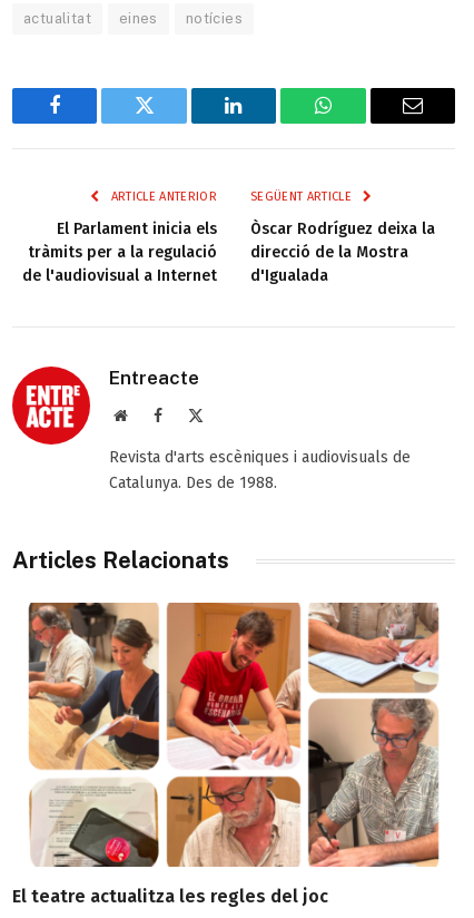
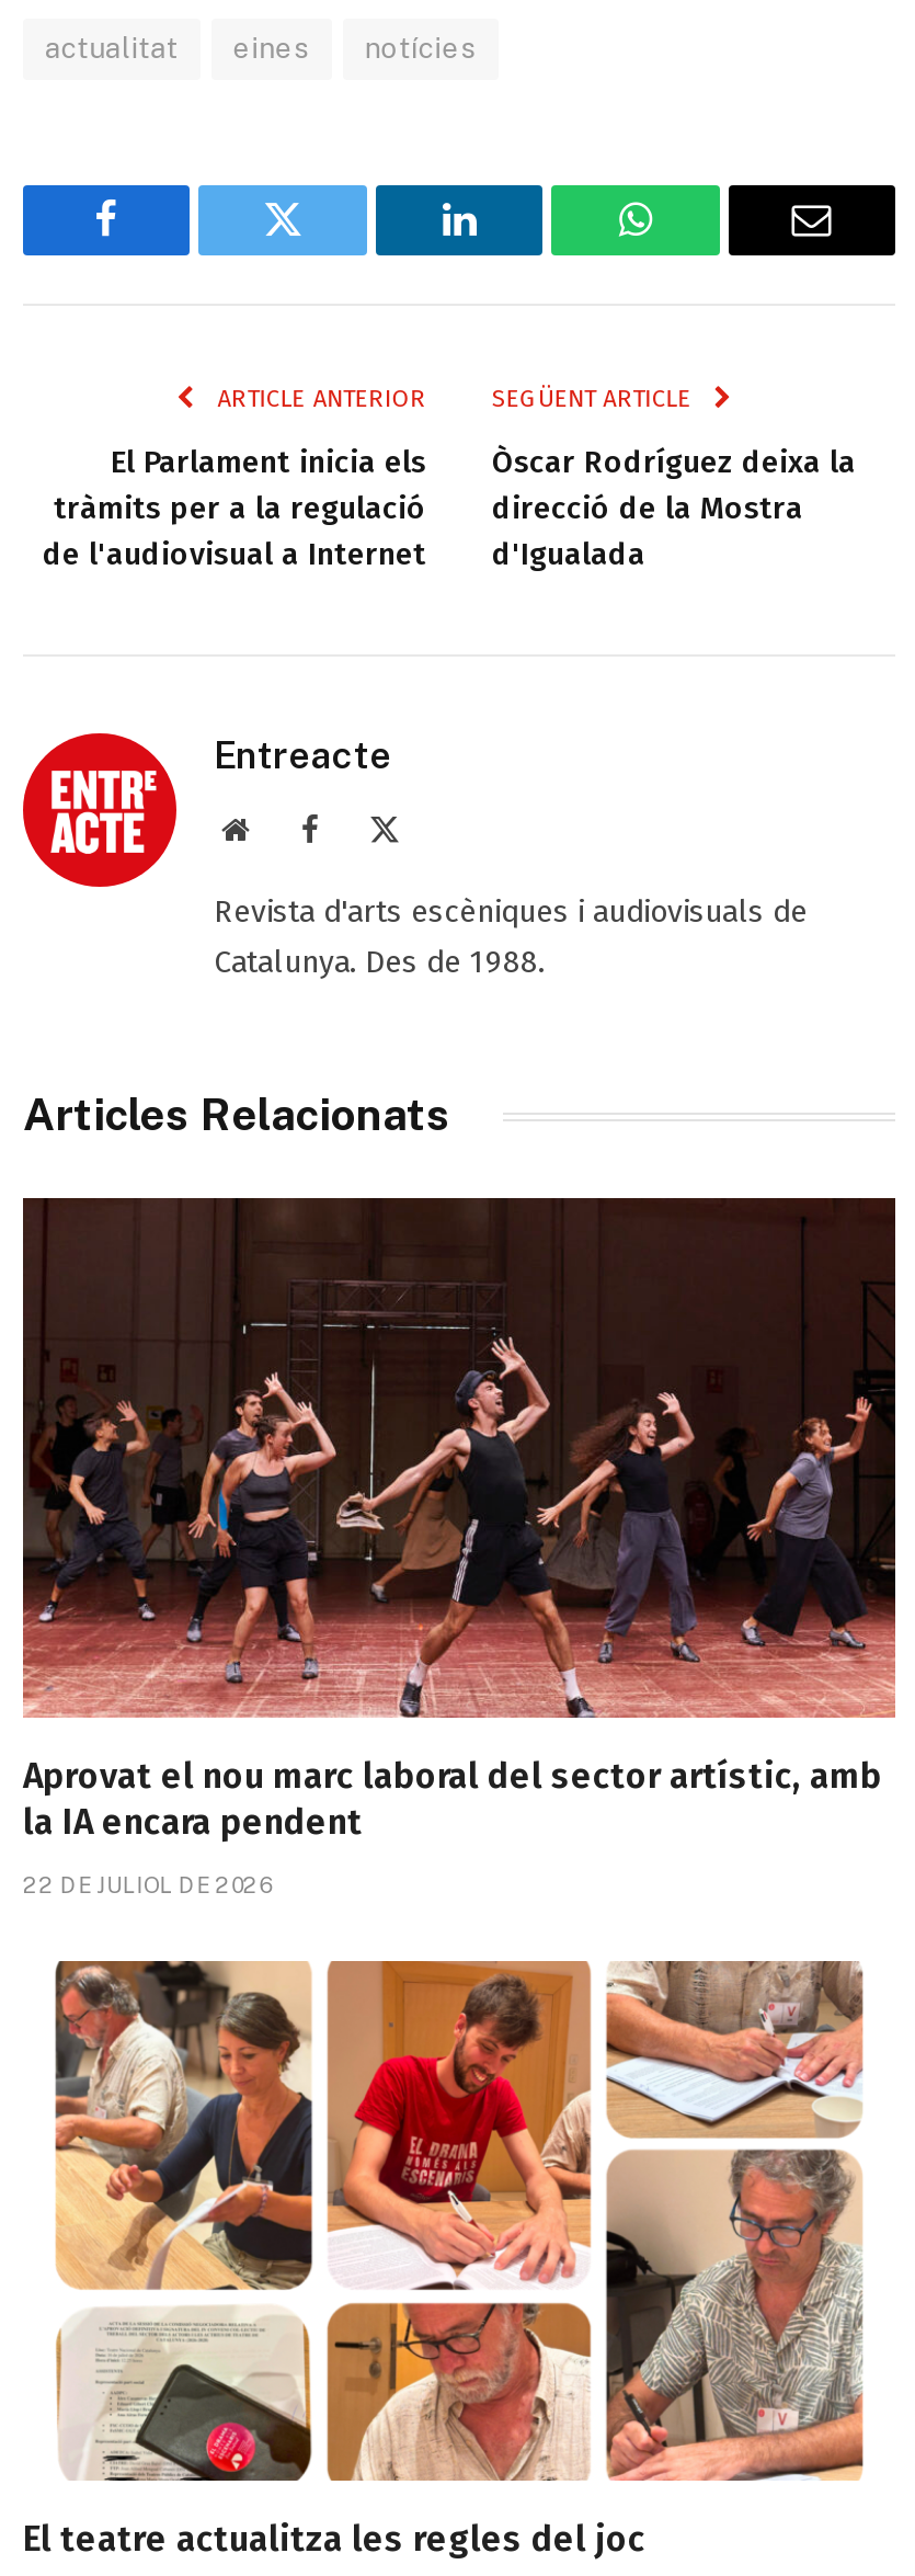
none -> [21,1196,897,1897] [image] | Aprovat el nou marc laboral del sector artístic, amb | la IA encara pendent | 22 DE JULIOL DE 2026

